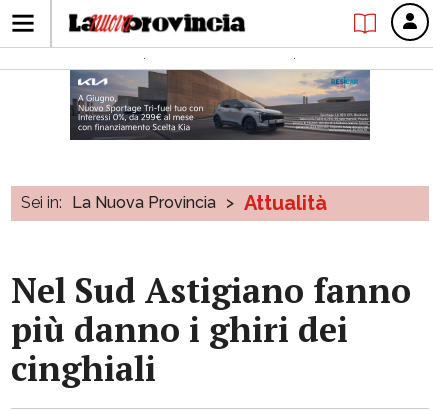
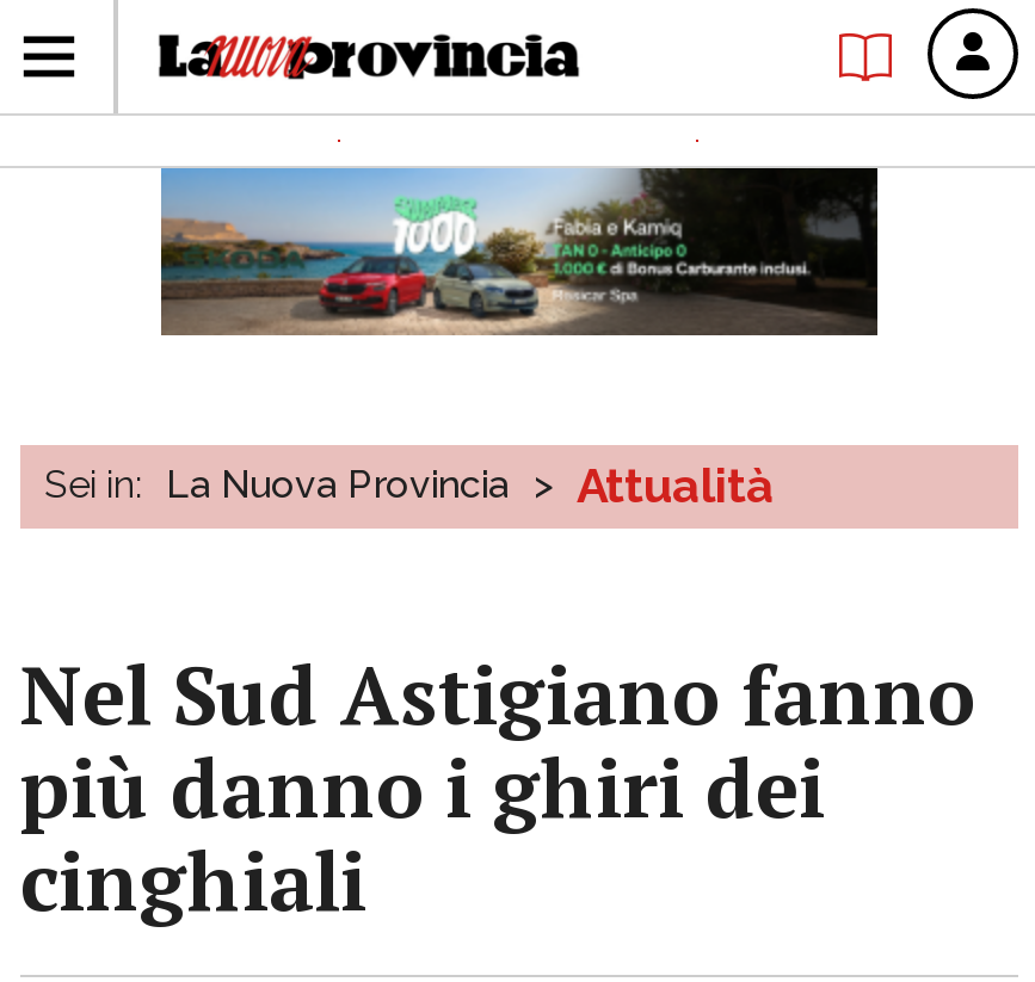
[70,69,371,141] [image] -> [161,166,880,338] [image]

